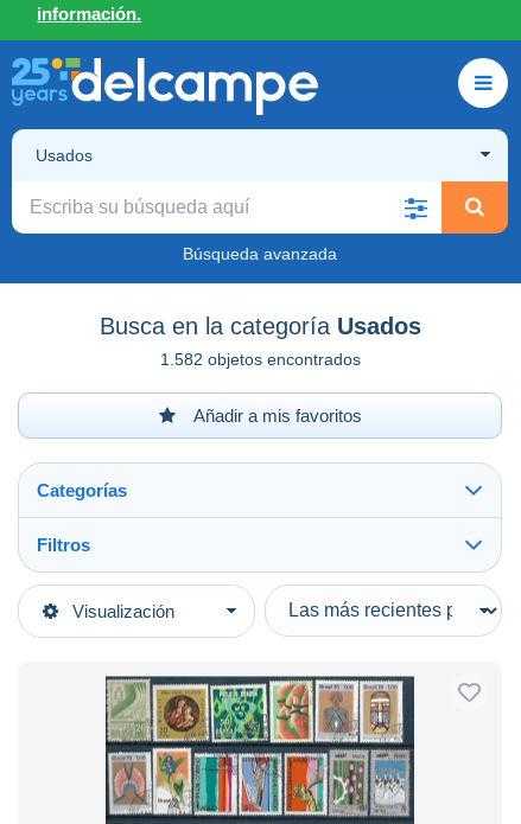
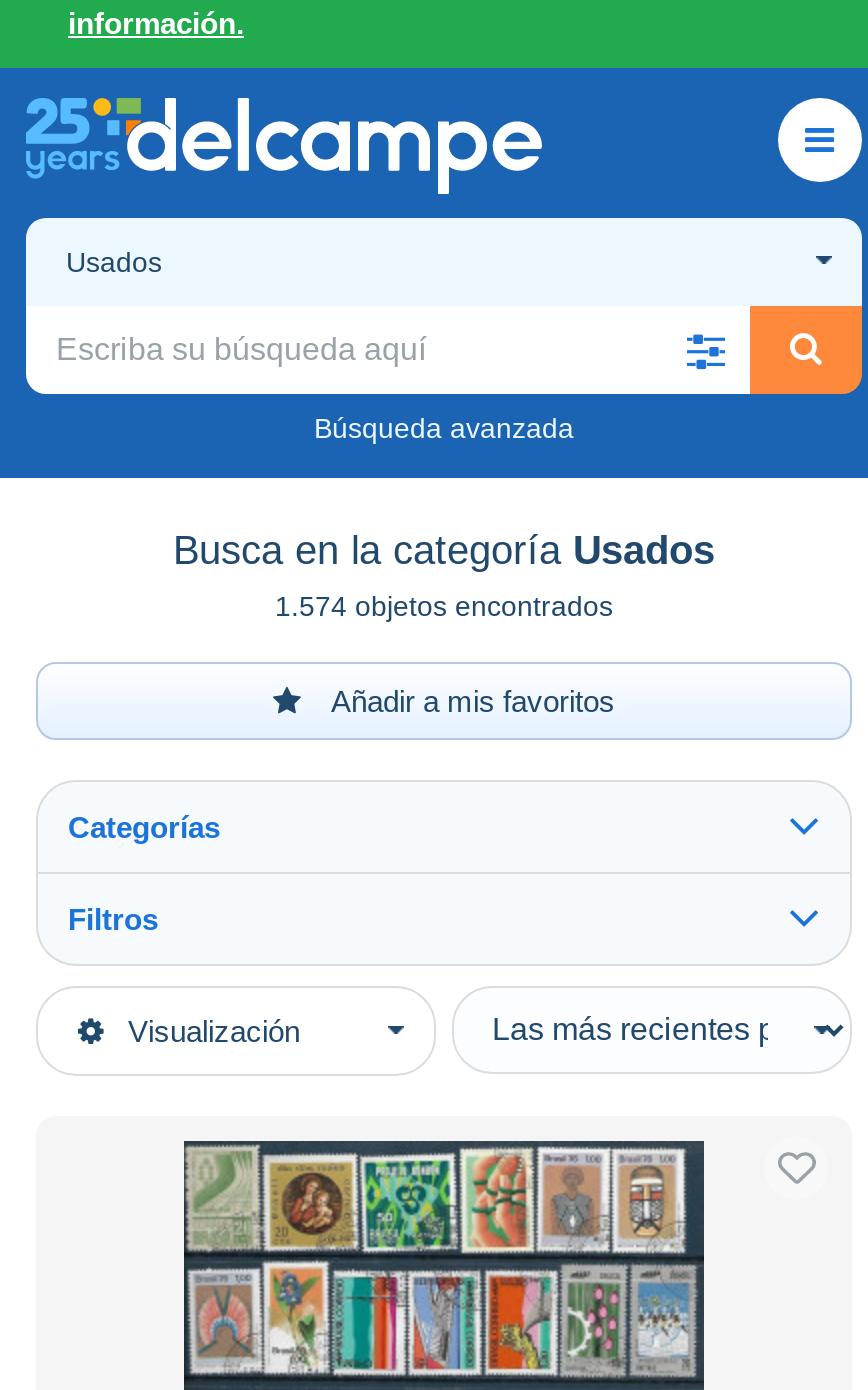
[160,350,360,369] 1.582 objetos encontrados -> [275,590,613,622] 1.574 objetos encontrados

